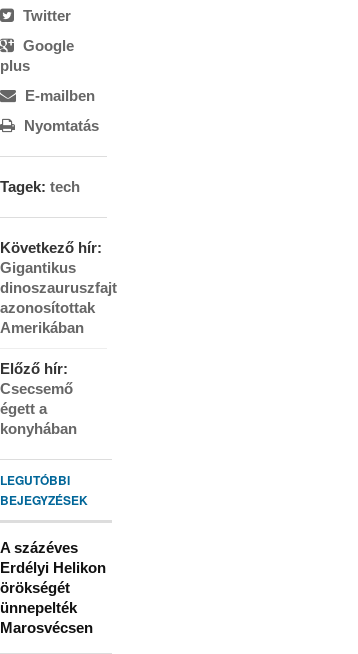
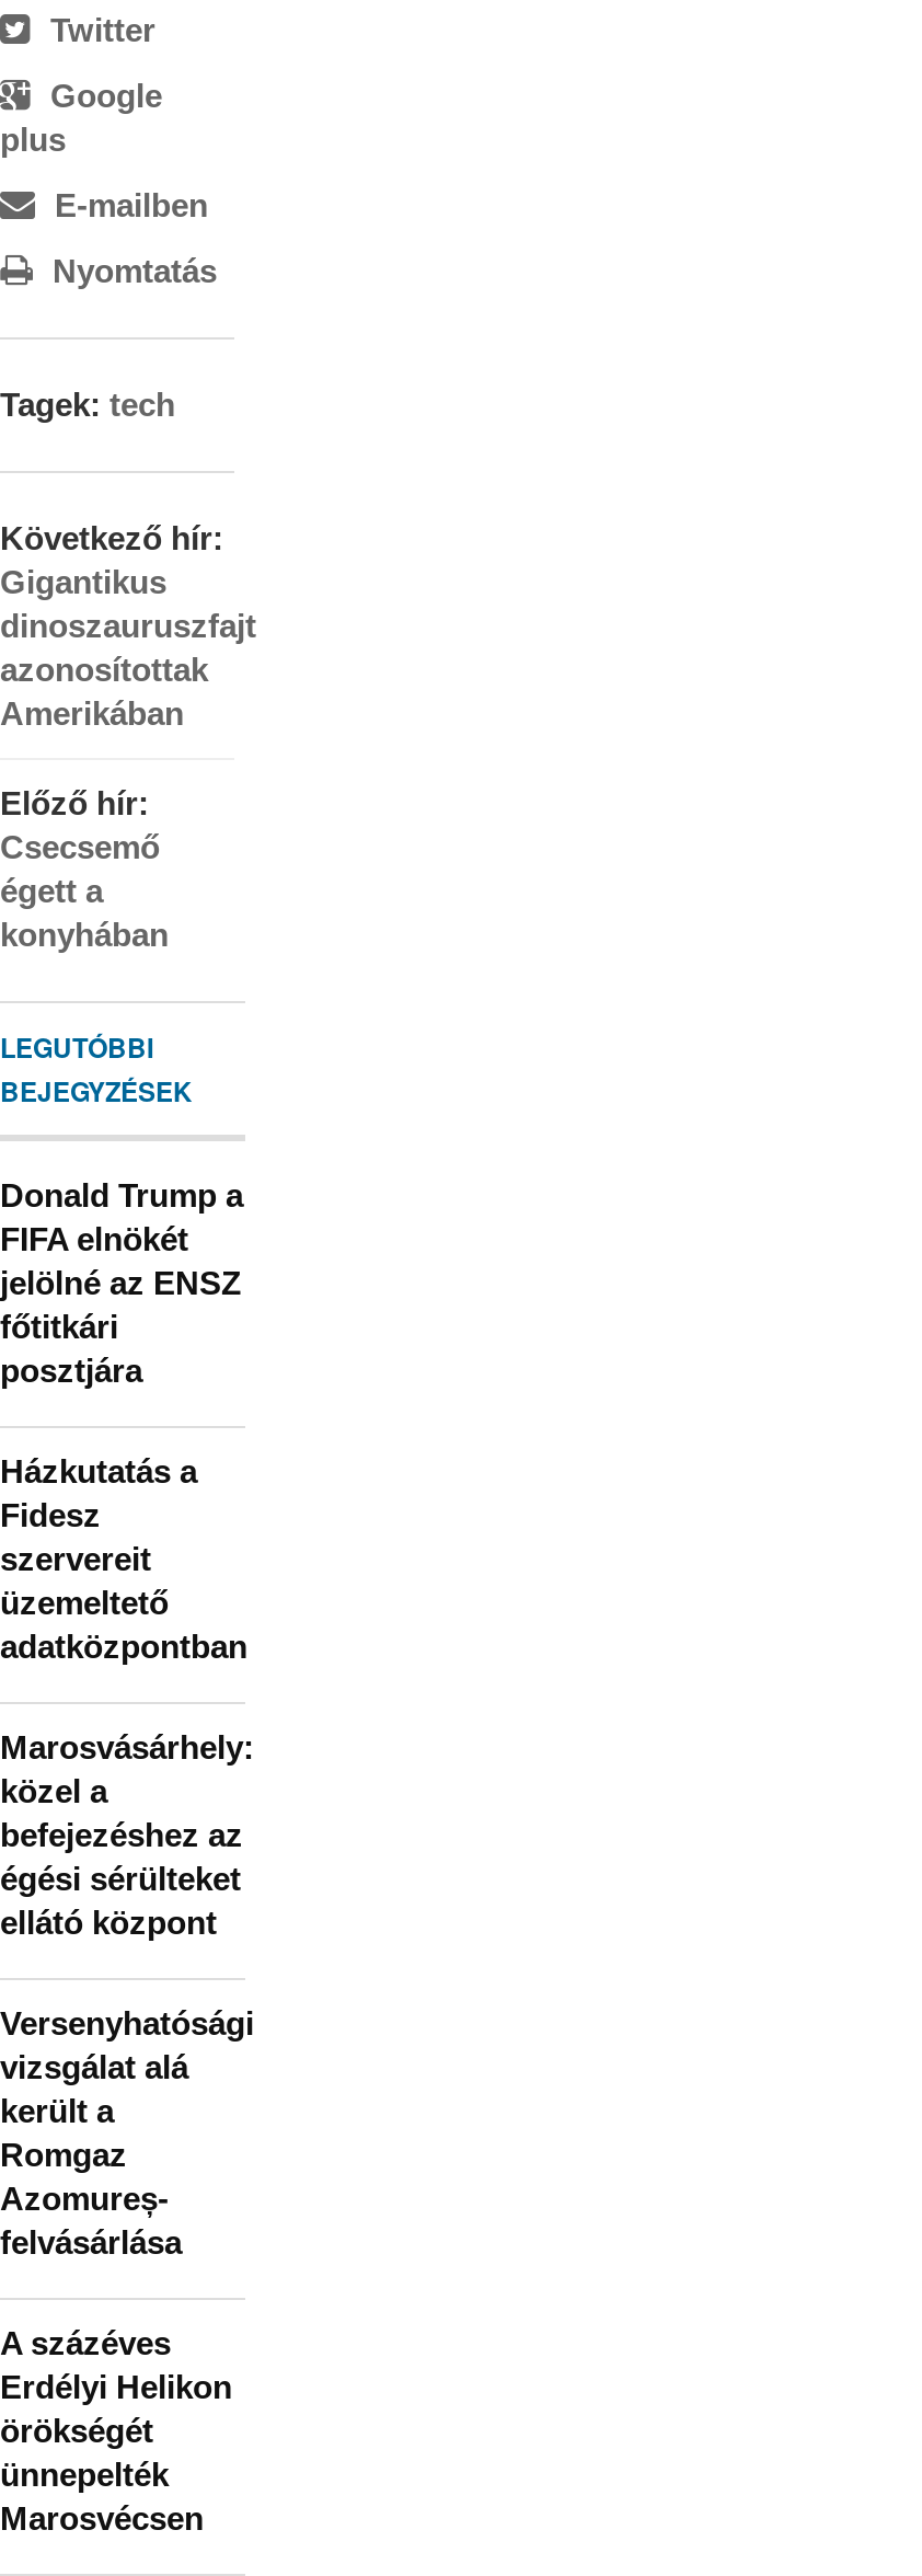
none -> [0,1176,254,2261] Donald Trump a | FIFA elnökét | jelölné az ENSZ | főtitkári | posztjára | Házkutatás a | Fidesz | szervereit | üzemeltető | adatközpontban | Marosvásárhely: | közel a | befejezéshez az | égési sérülteket | ellátó központ | Versenyhatósági | vizsgálat alá | került a | Romgaz | Azomureș- | felvásárlása

